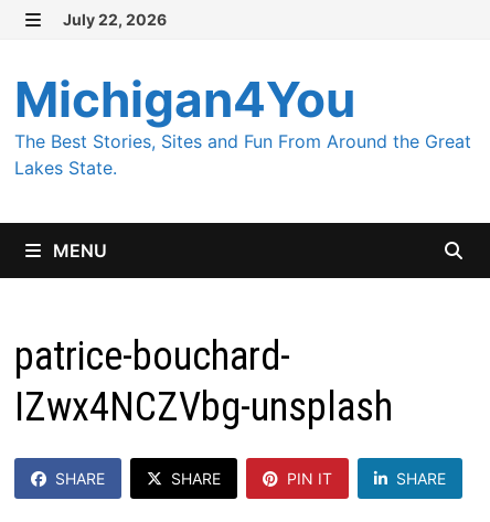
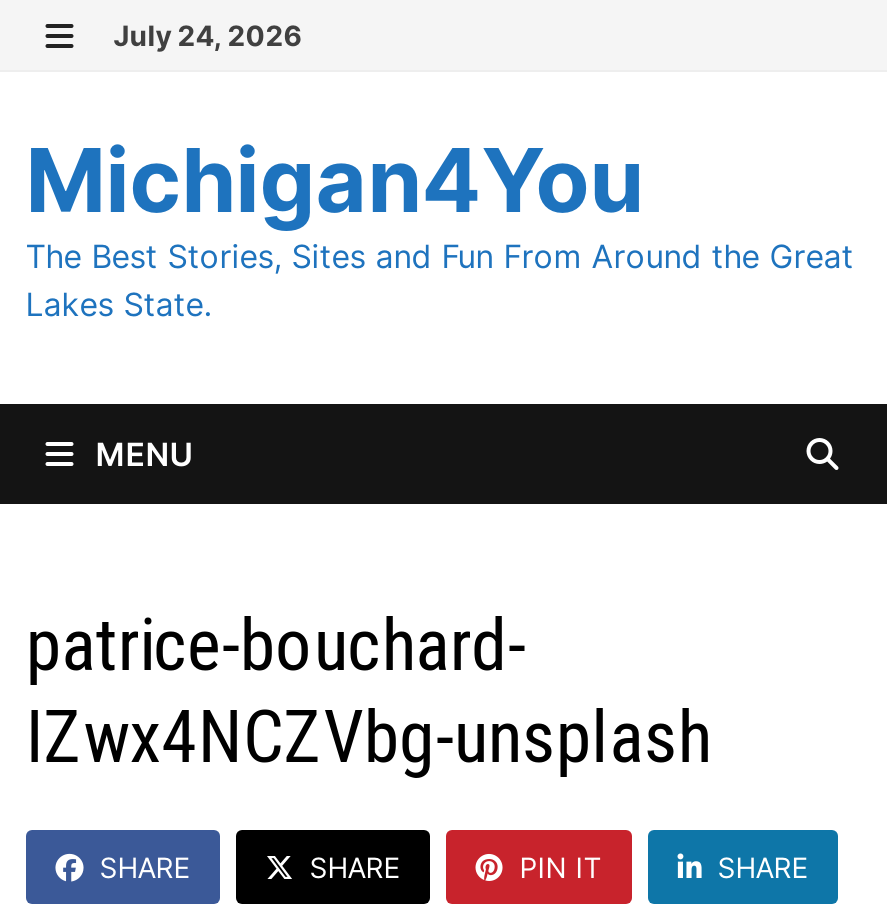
[63,10,166,29] July 22, 2026 -> [114,18,302,52] July 24, 2026

